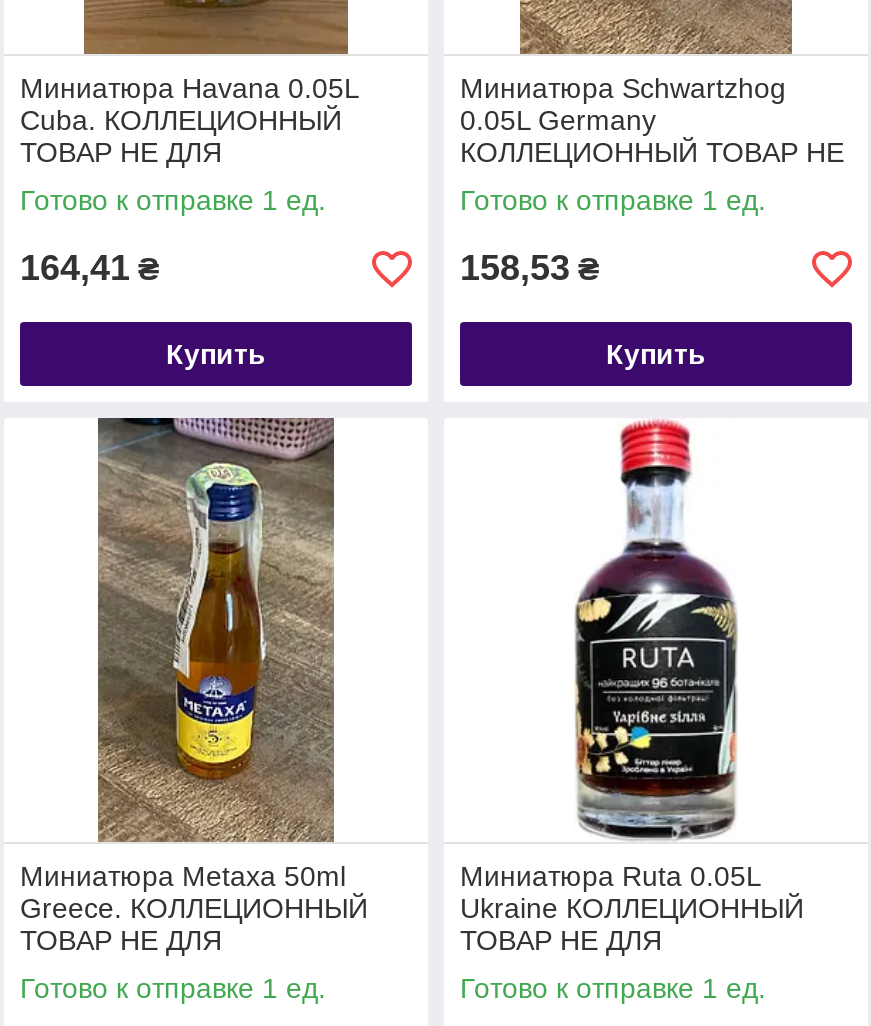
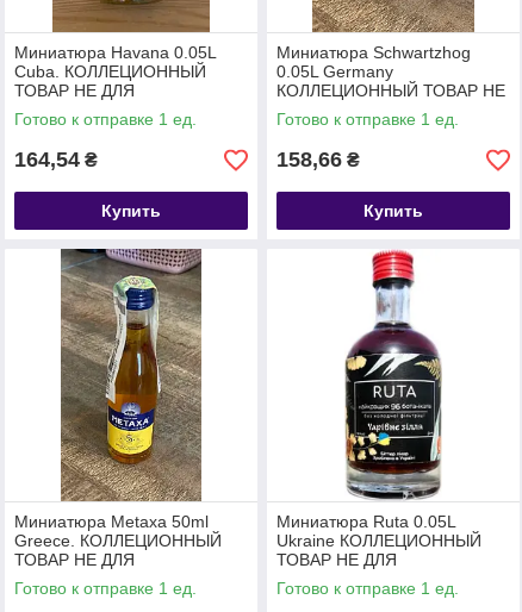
[20,248,160,288] 164,41 ₴ -> [14,148,98,172] 164,54 ₴
[460,248,600,288] 158,53 ₴ -> [276,148,360,172] 158,66 ₴

